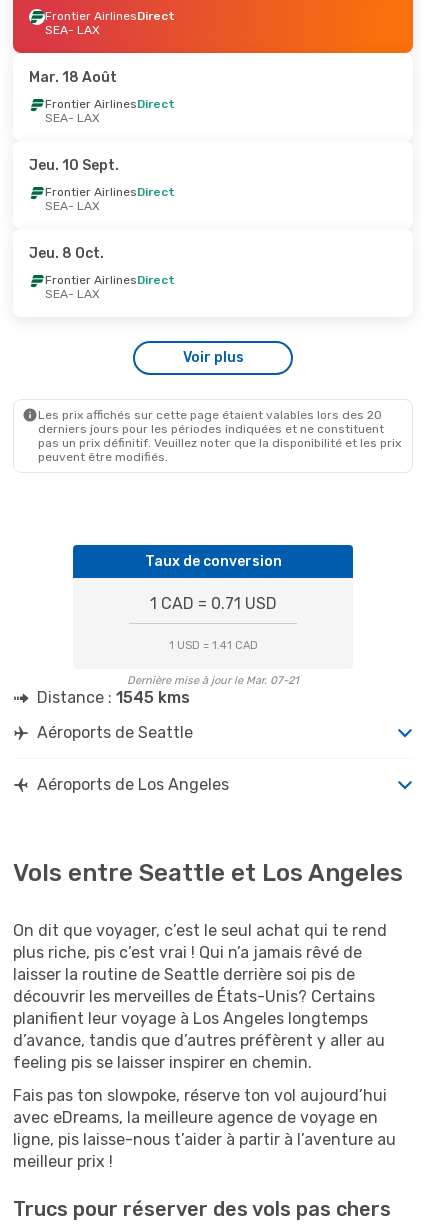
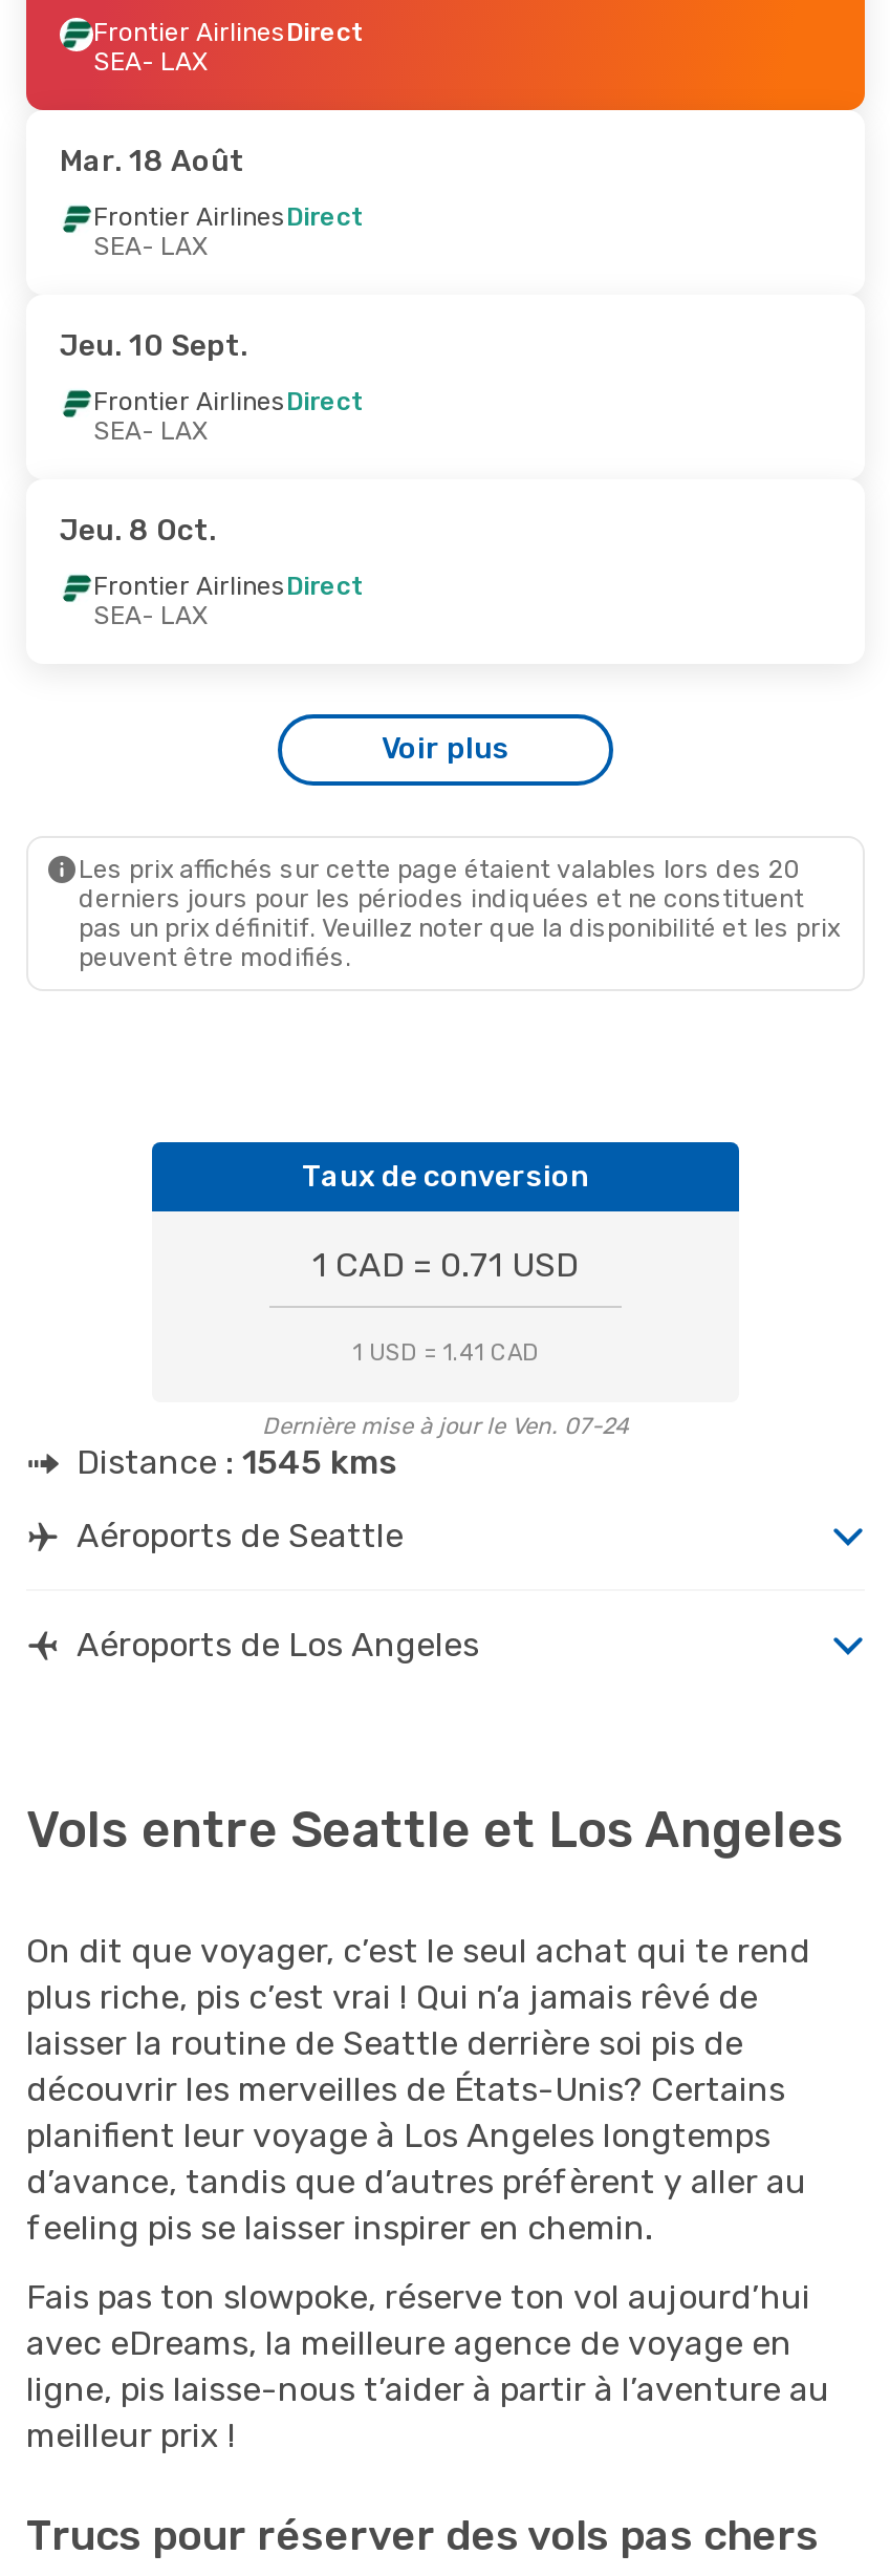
[127,674,299,687] Dernière mise à jour le Mar. 07-21 -> [262,1412,629,1440] Dernière mise à jour le Ven. 07-24

